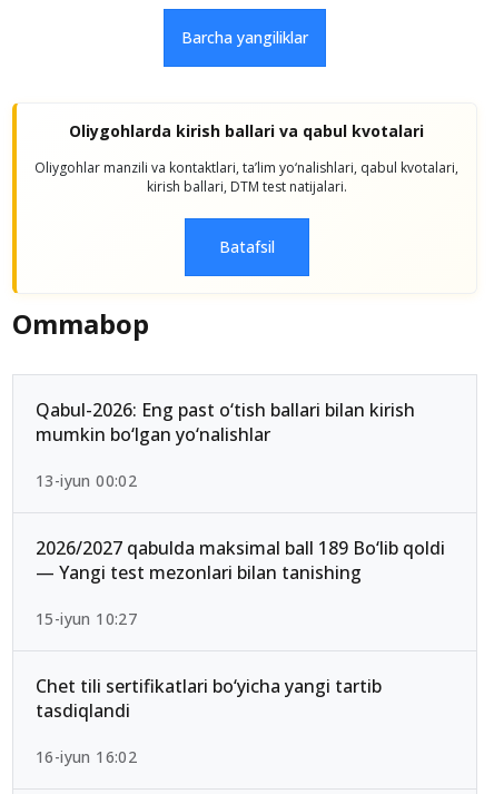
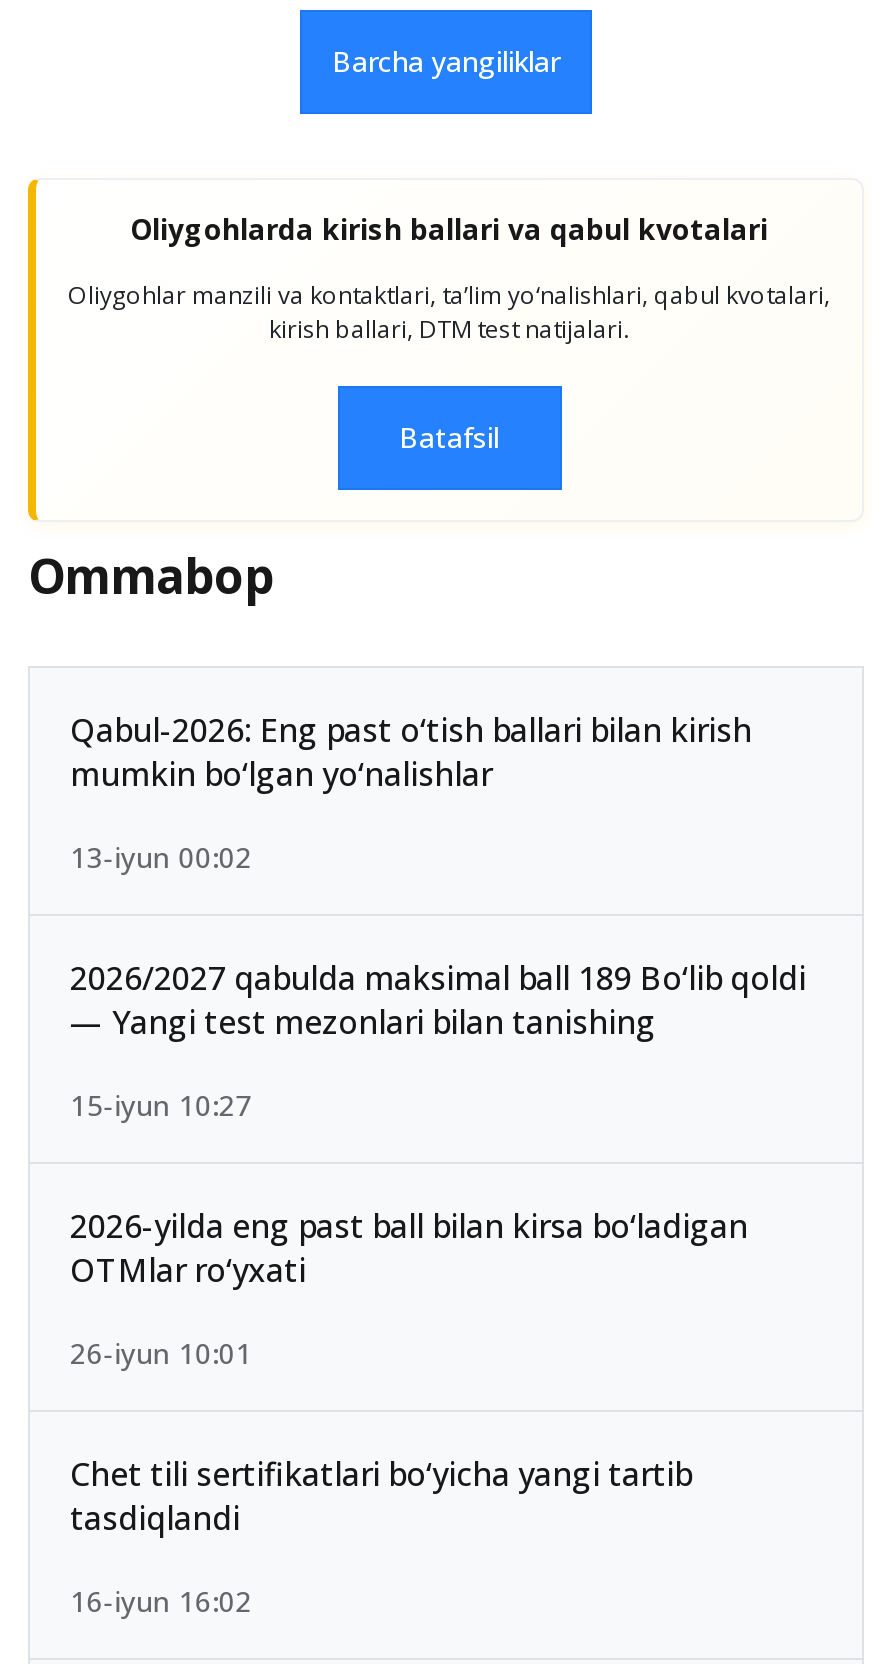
none -> [70,1203,748,1371] 2026-yilda eng past ball bilan kirsa bo‘ladigan | OTMlar ro‘yxati | 26-iyun 10:01

